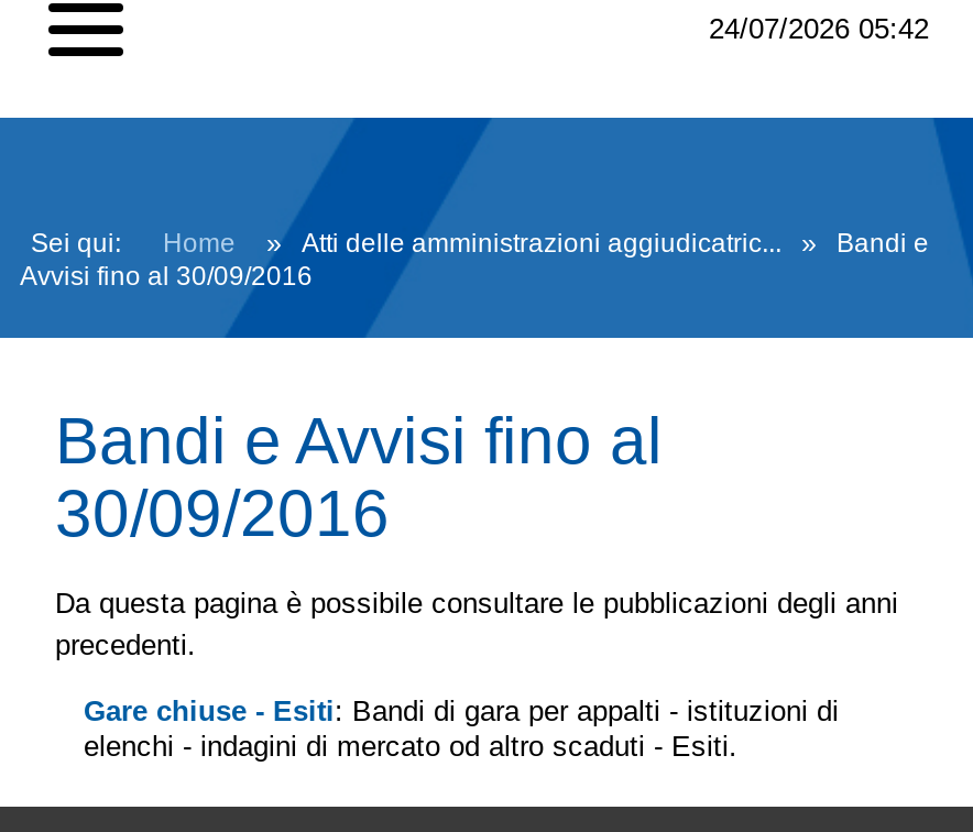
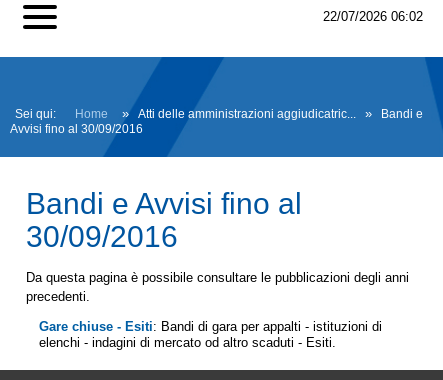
[709,12,929,45] 24/07/2026 05:42 -> [323,9,423,24] 22/07/2026 06:02

